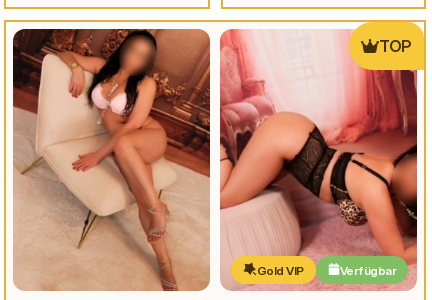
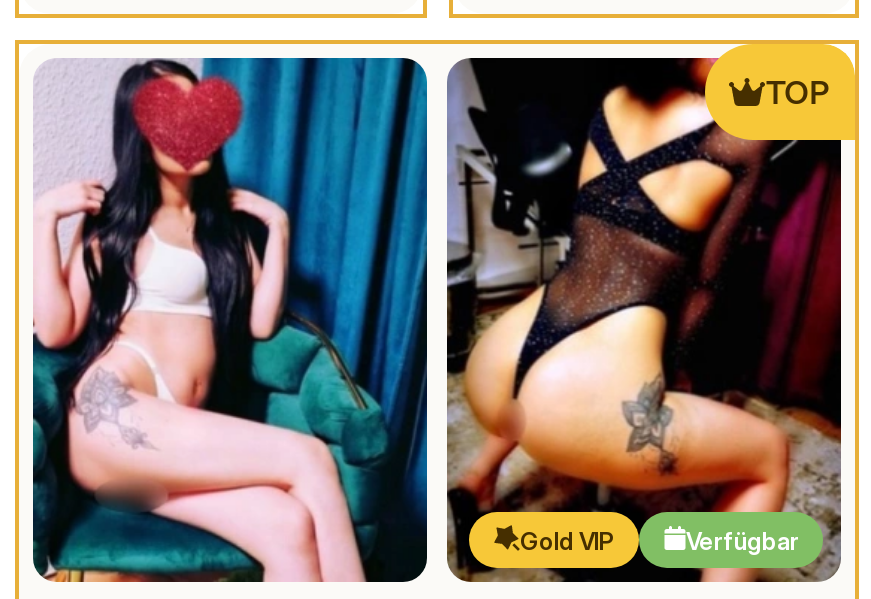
[12,28,211,291] [image] -> [31,56,429,584] [image]
[219,29,418,291] [image] -> [445,56,843,584] [image]

